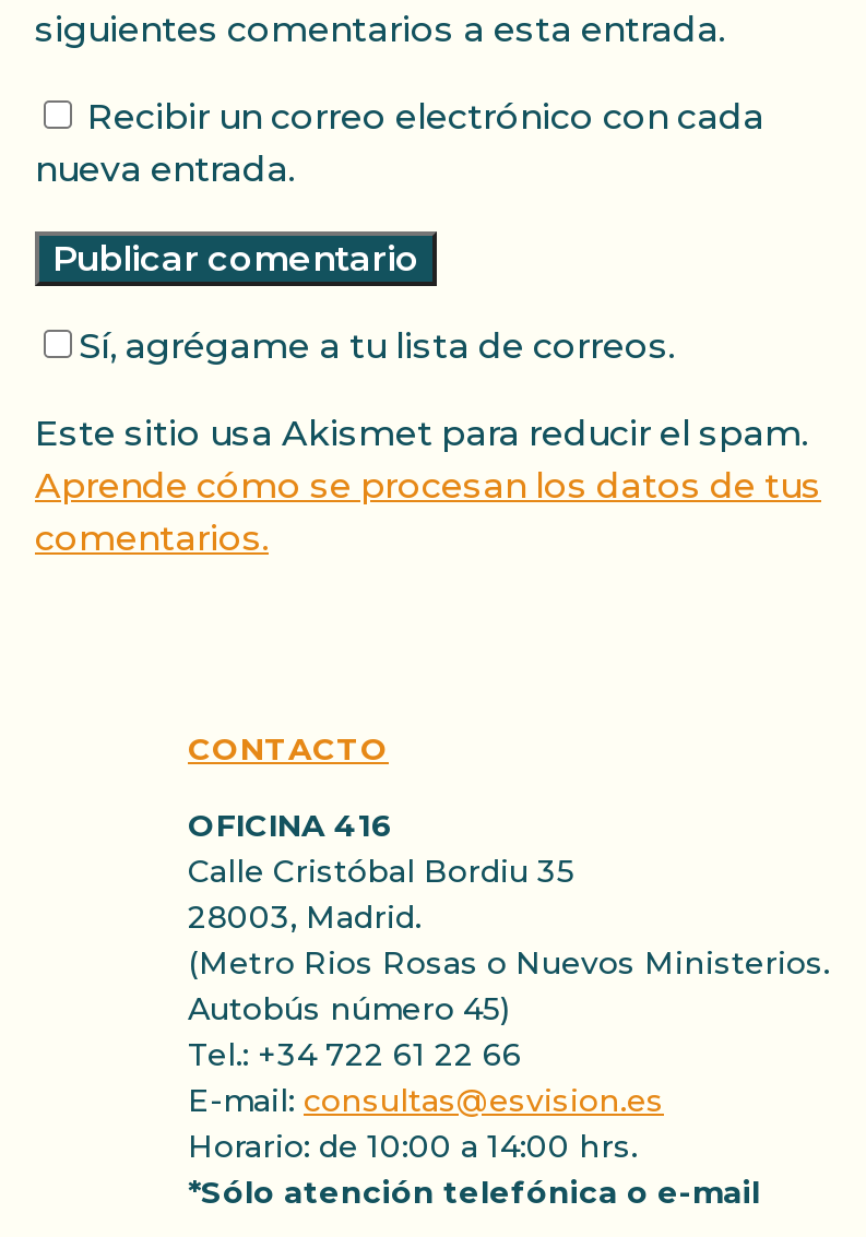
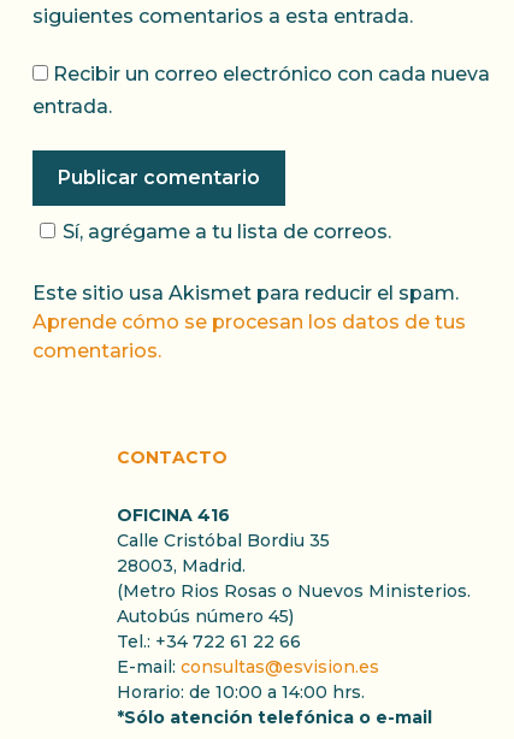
[17,229,476,299] [image] -> [31,149,286,207] [image]

